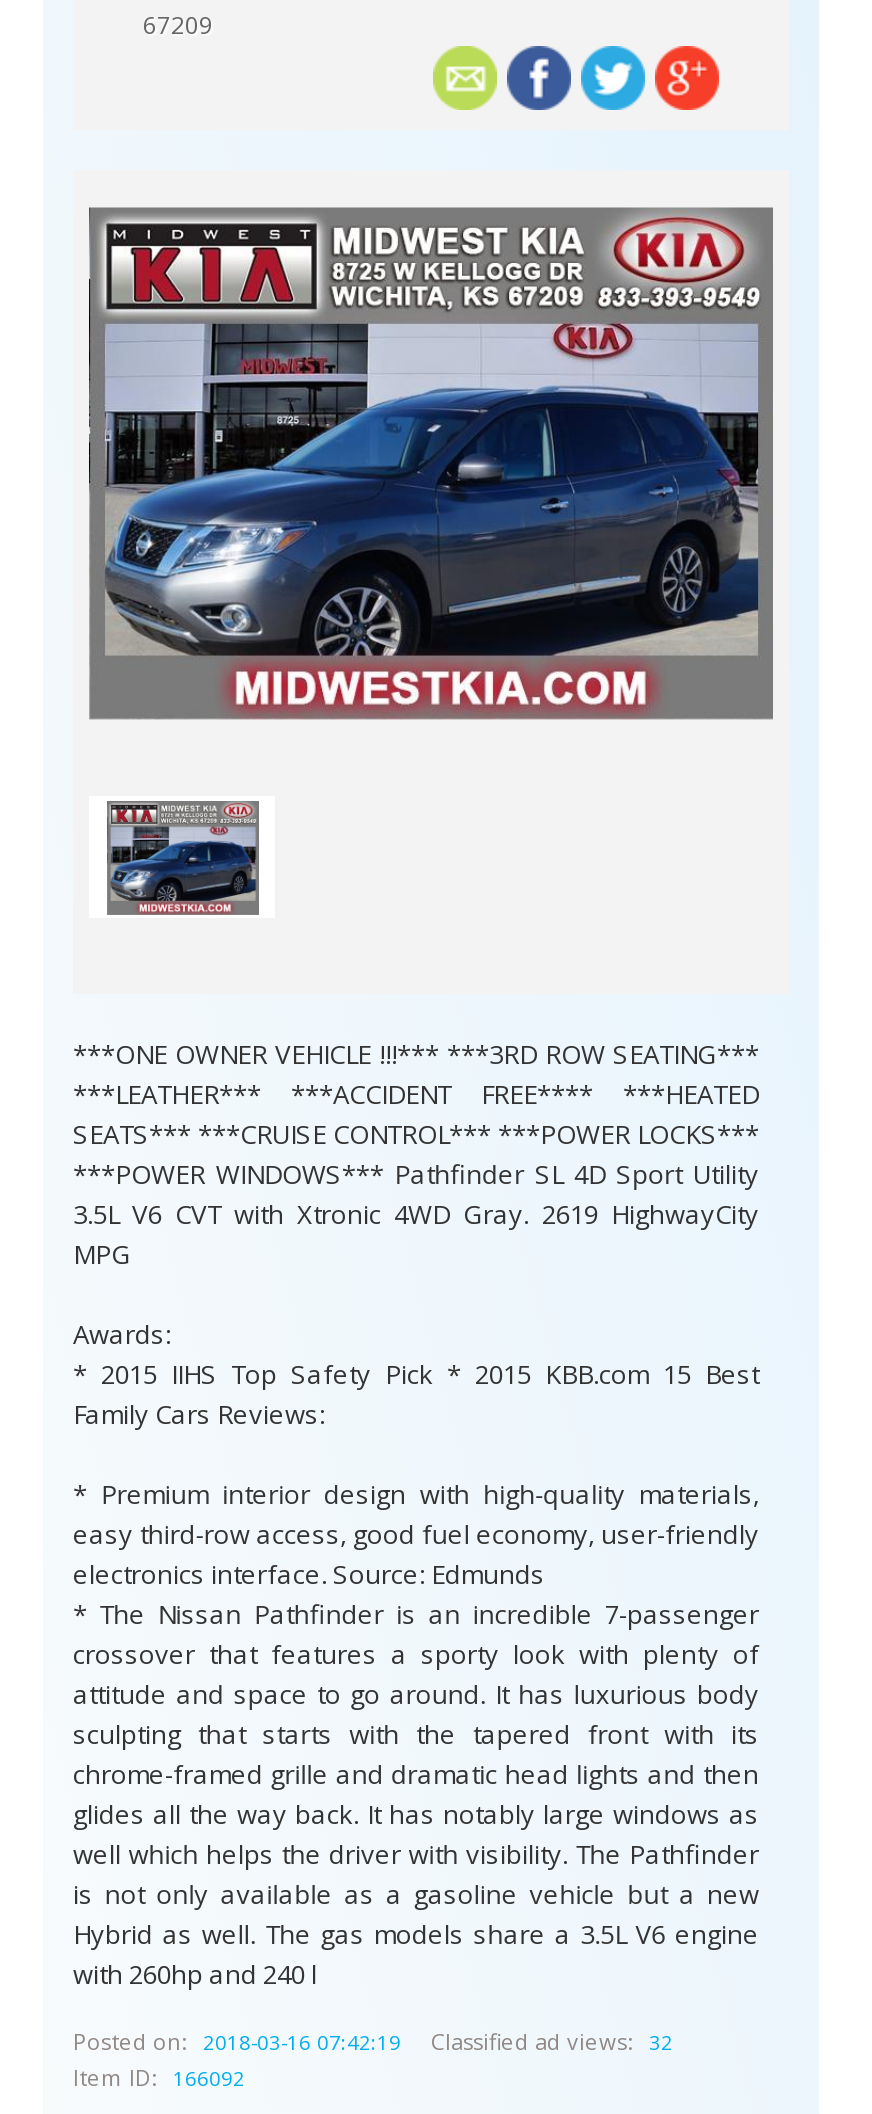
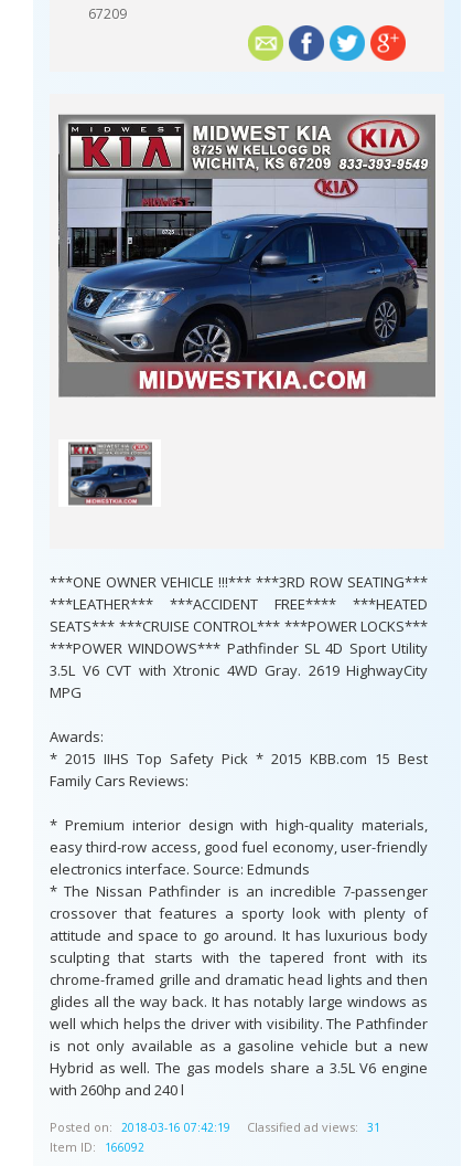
[431,2026,673,2056] Classified ad views: 32 -> [247,1119,380,1135] Classified ad views: 31

